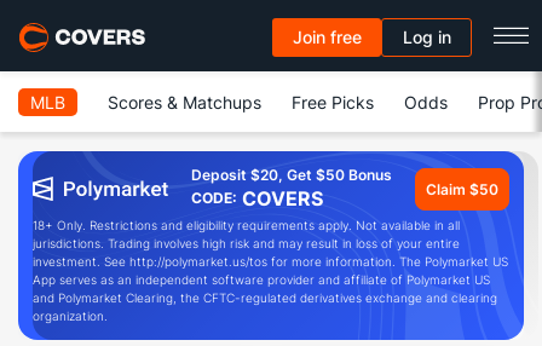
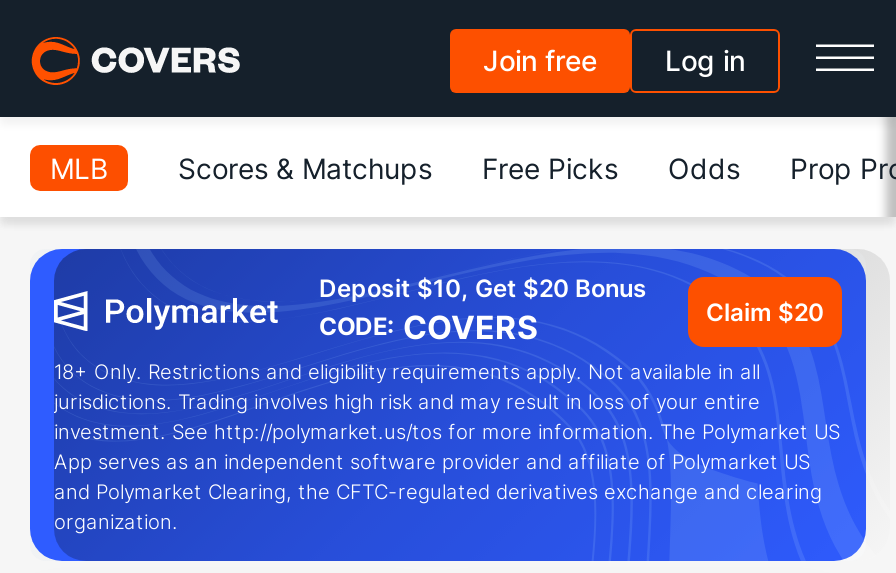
[191,166,392,184] Deposit $20, Get $50 Bonus -> [319,273,647,303] Deposit $10, Get $20 Bonus
[426,180,498,198] Claim $50 -> [706,296,824,326] Claim $20

